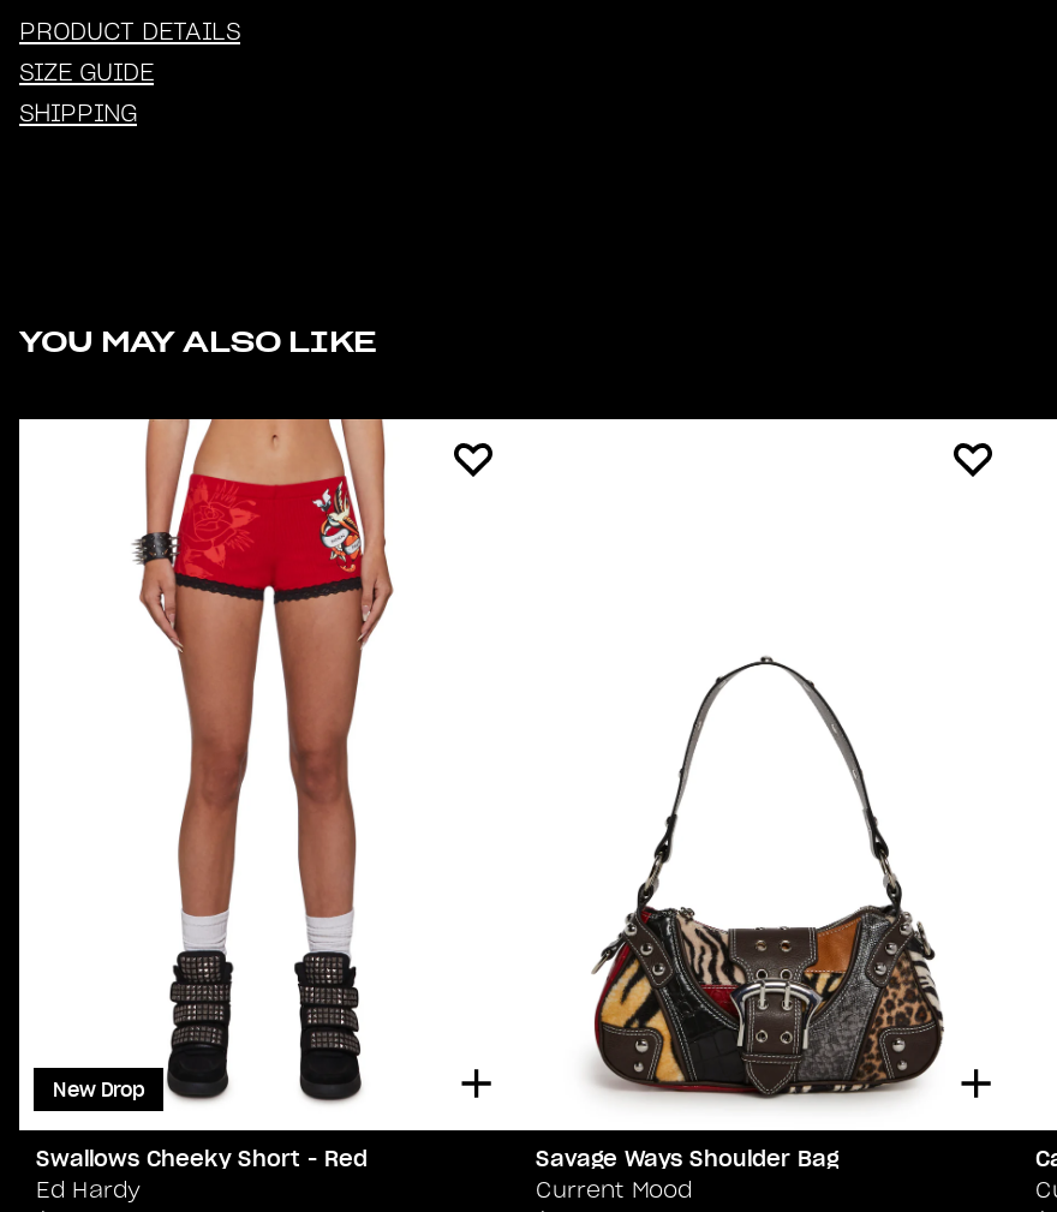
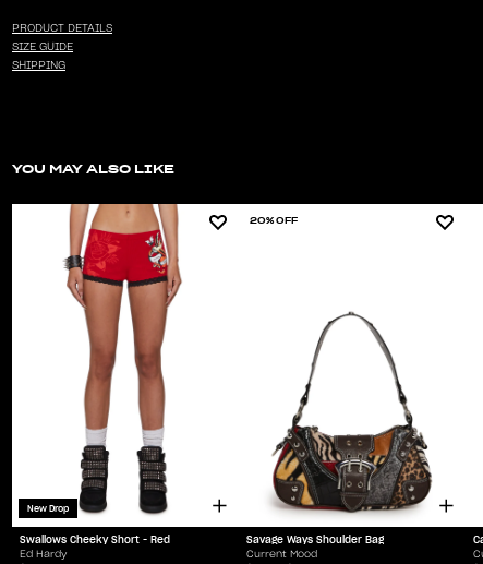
none -> [250,215,298,226] 20% OFF

